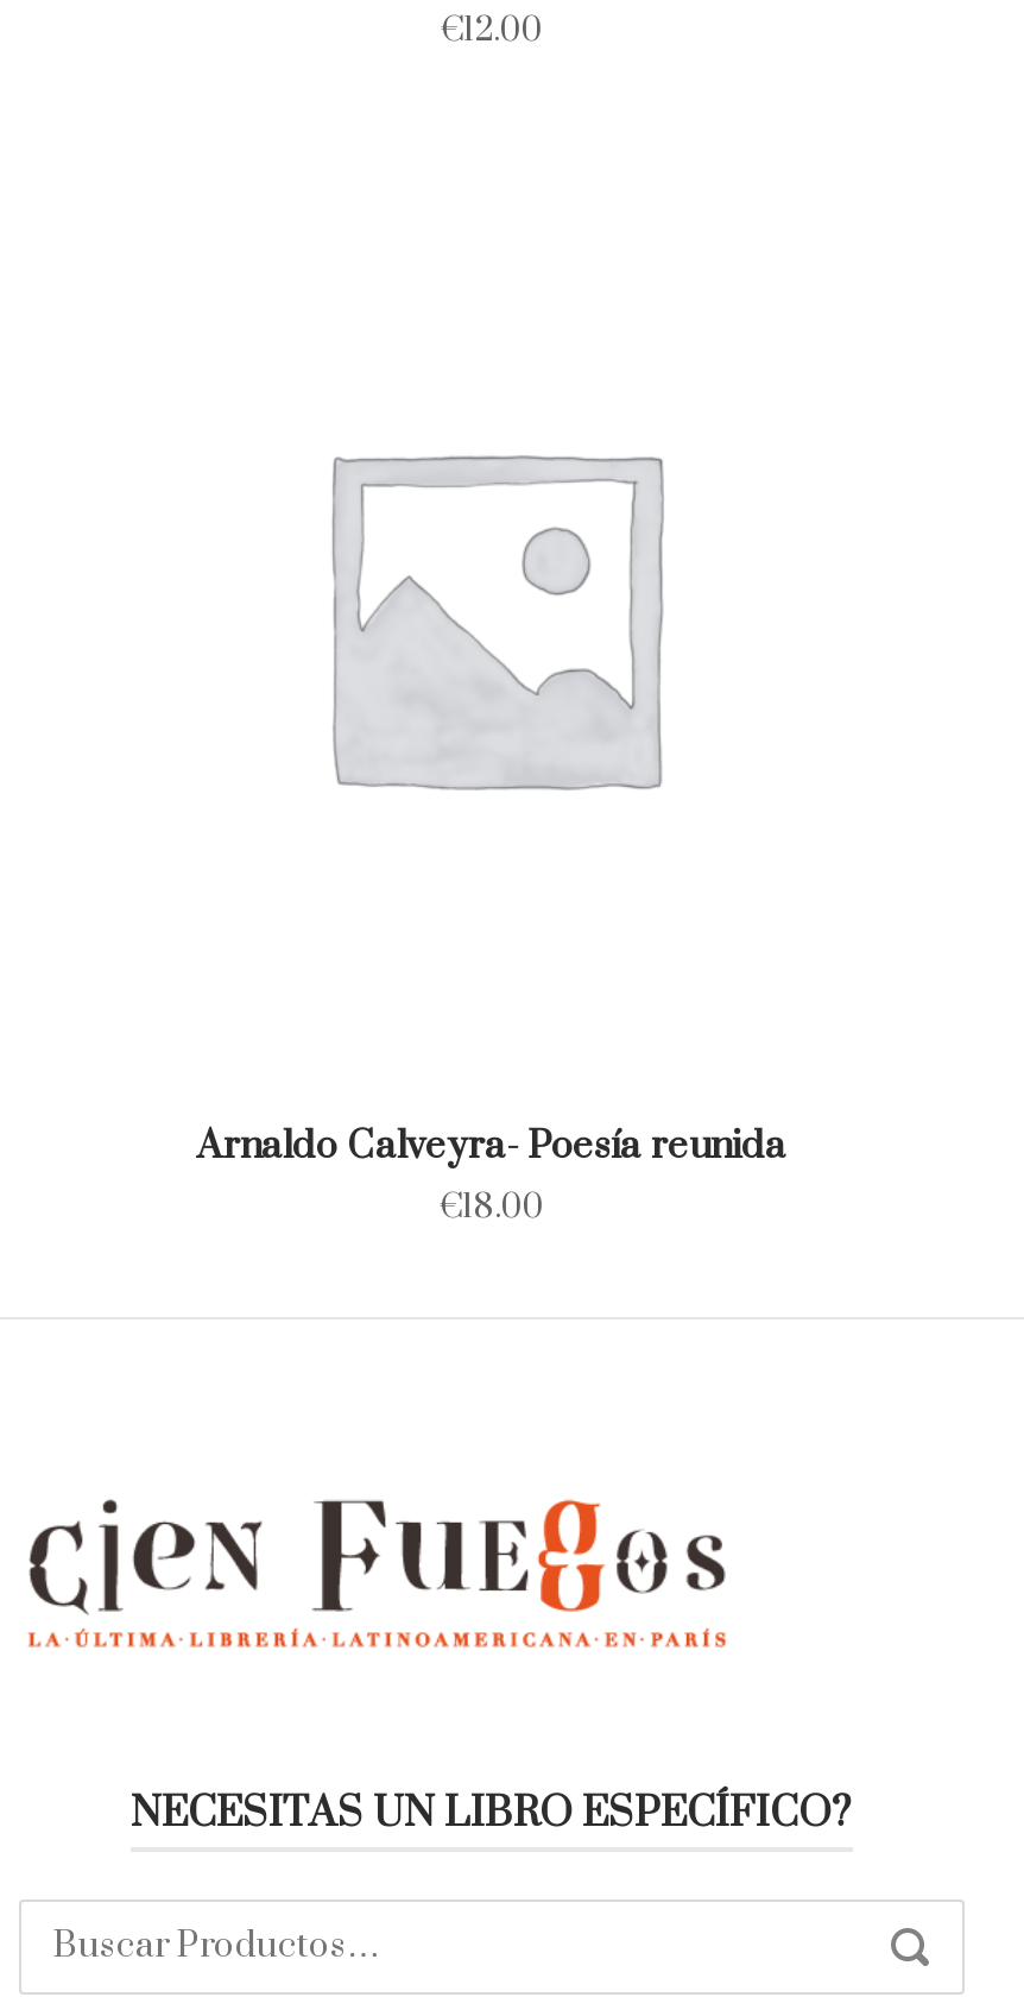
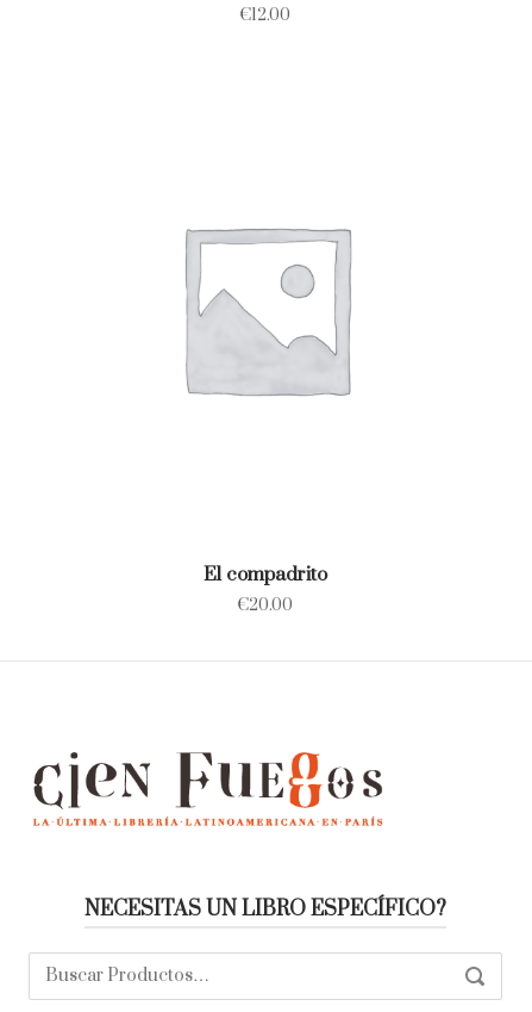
[197,1122,786,1229] Arnaldo Calveyra- Poesía reunida | €18.00 -> [204,563,327,616] El compadrito | €20.00

